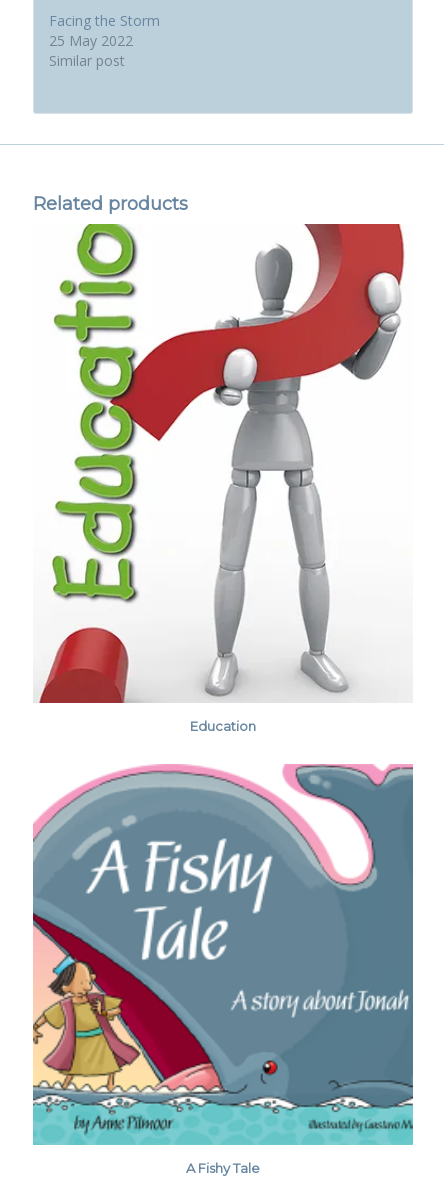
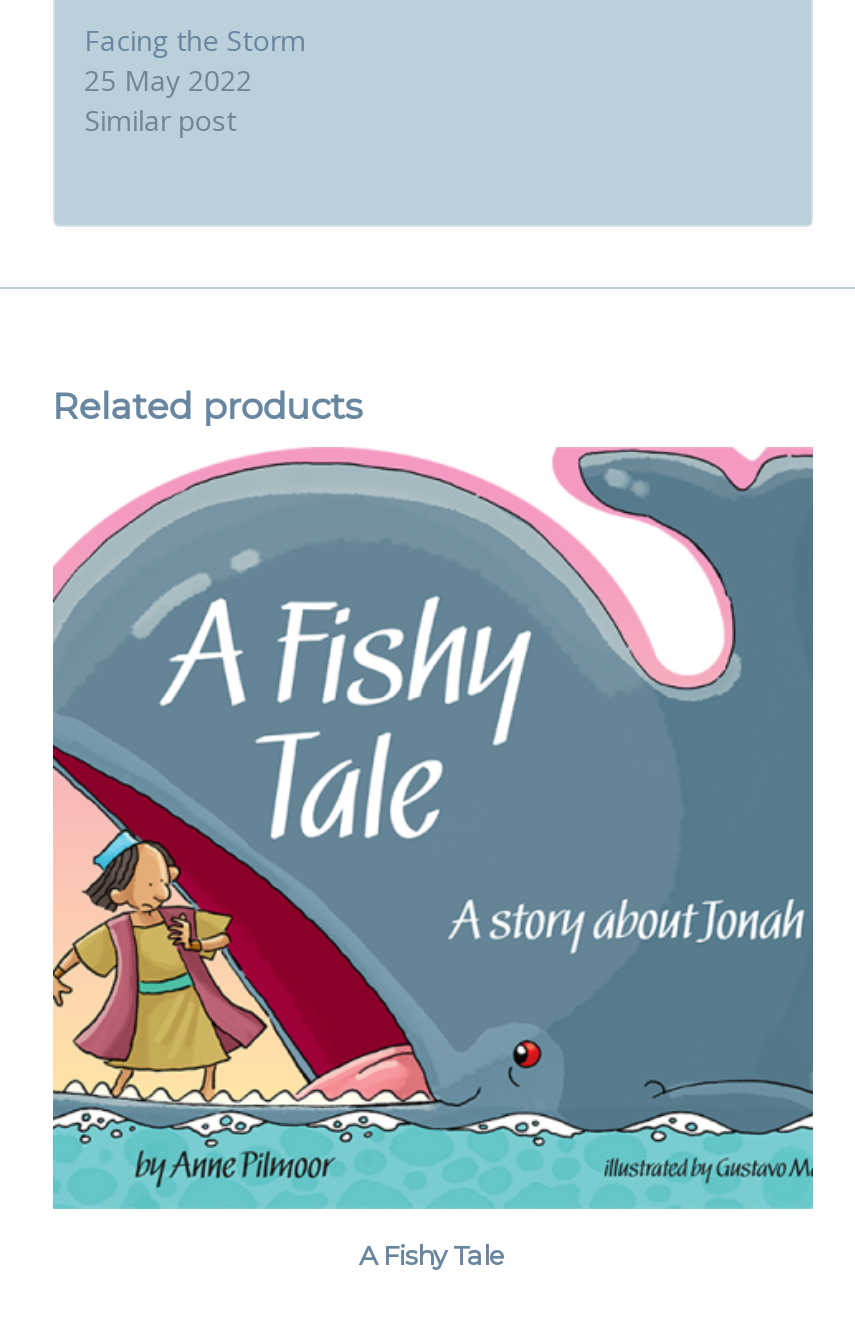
[34,223,412,734] [image] | Education -> none

